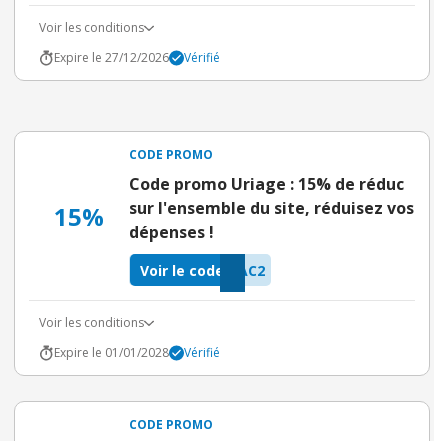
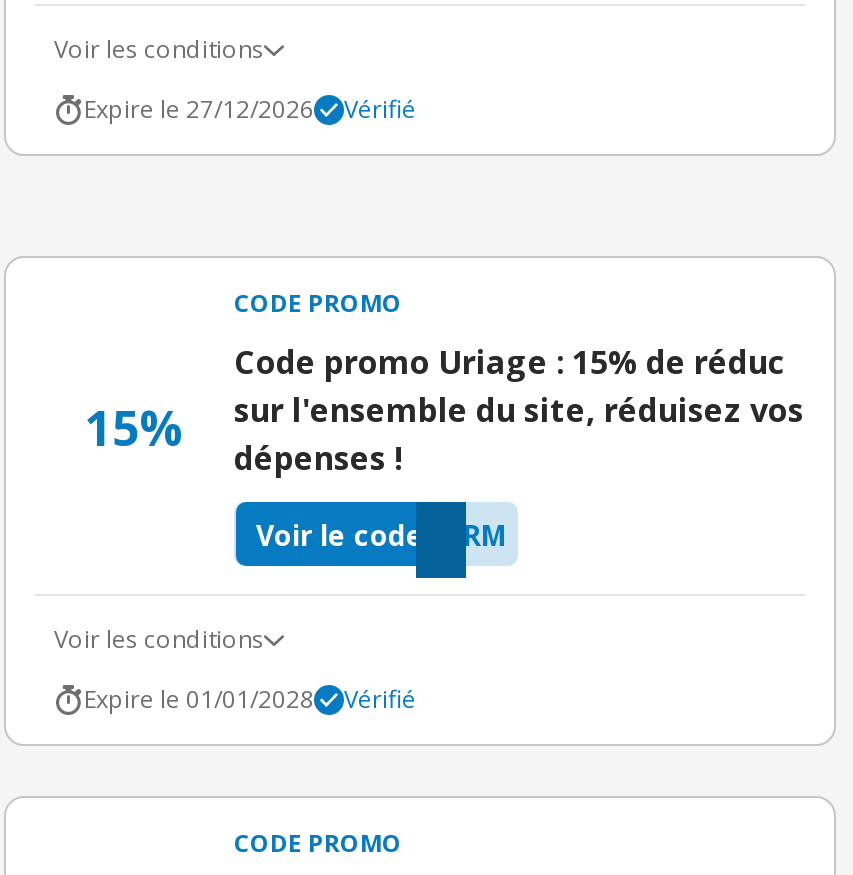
[238,260,265,279] AC2 -> [440,515,506,553] QRM

